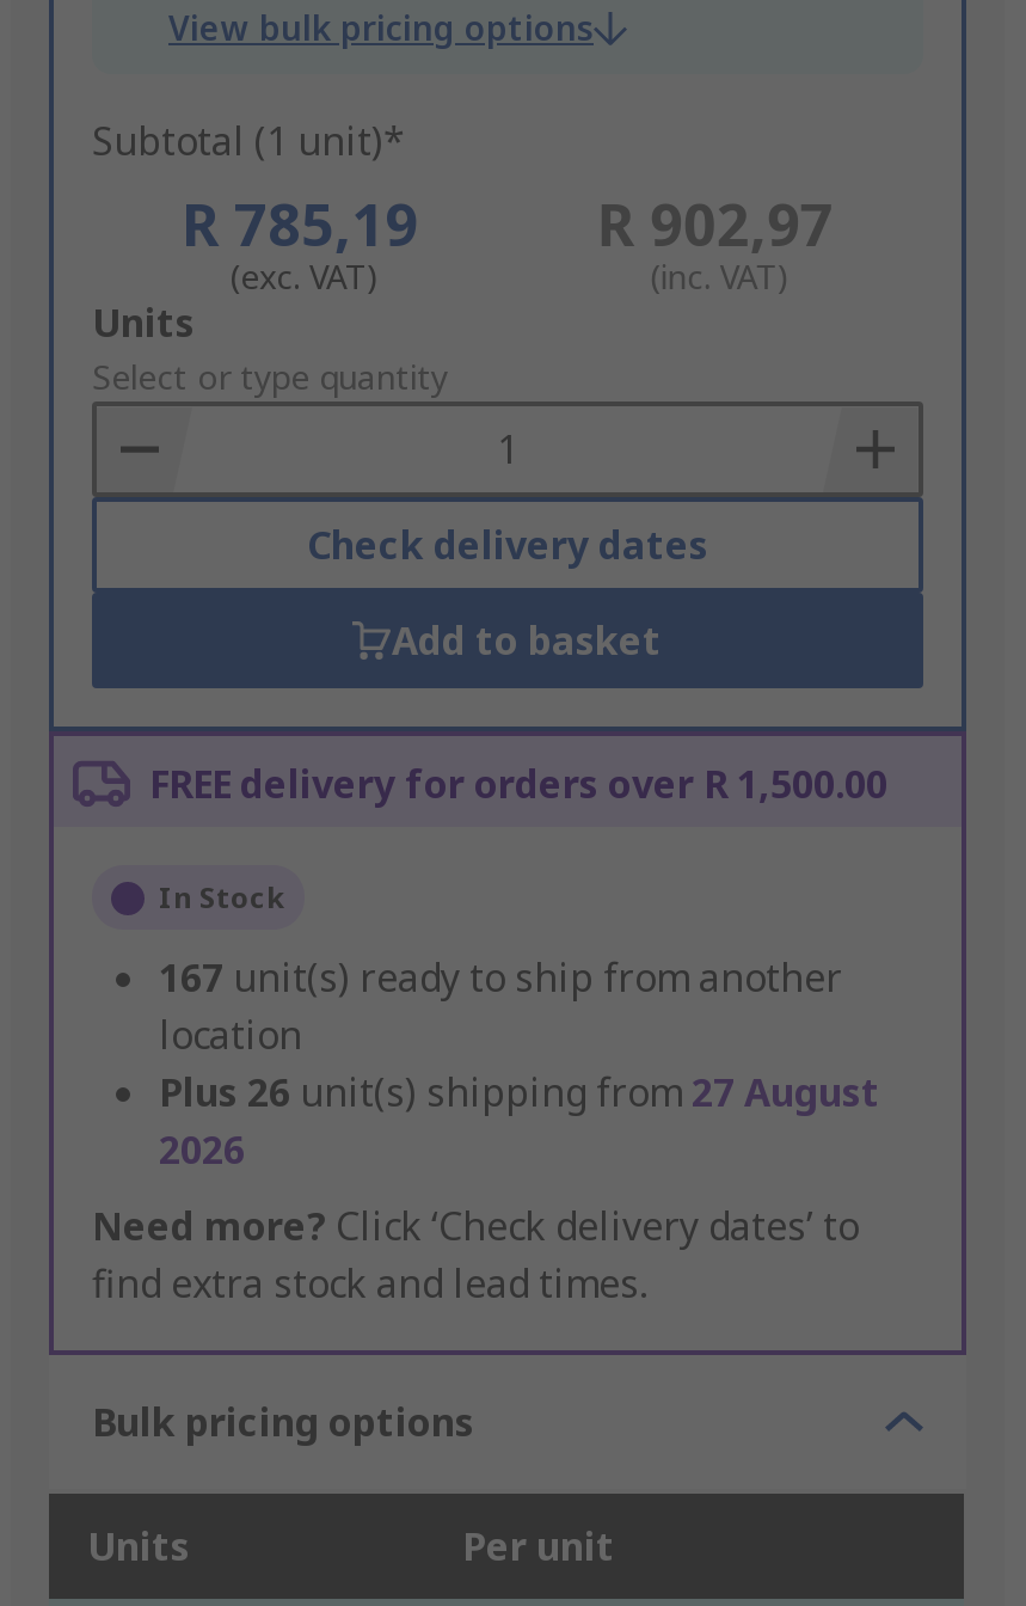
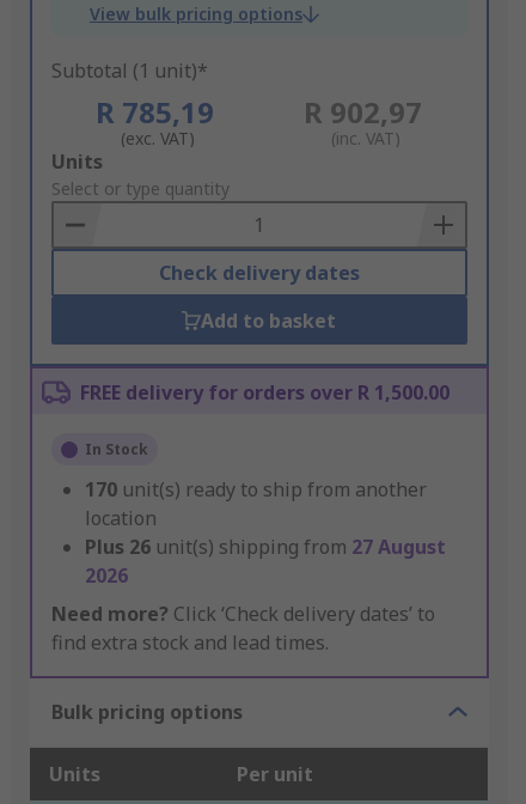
[159,952,842,1005] 167 unit(s) ready to ship from another -> [85,477,427,503] 170 unit(s) ready to ship from another

